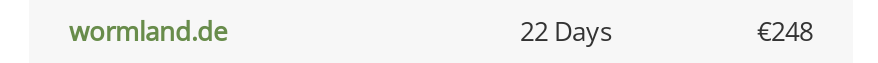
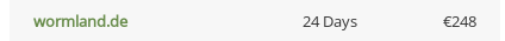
[520,13,612,49] 22 Days -> [302,11,357,32] 24 Days

